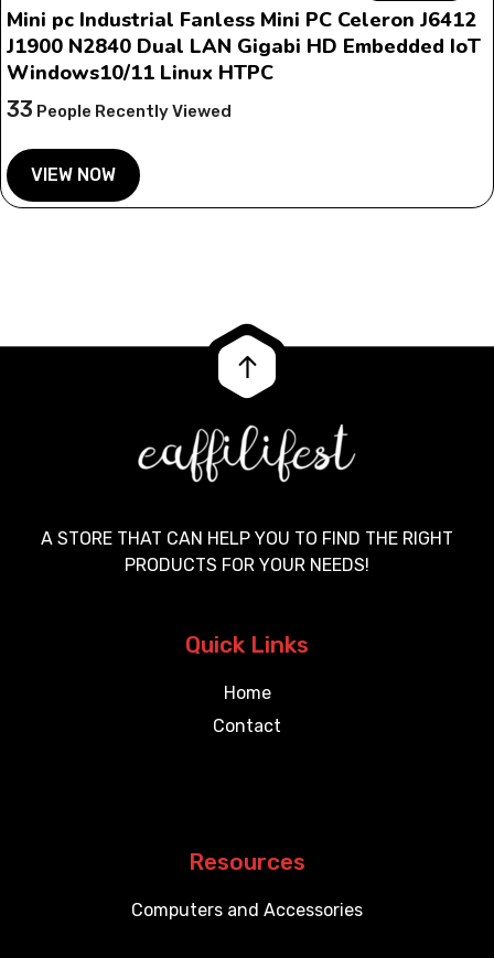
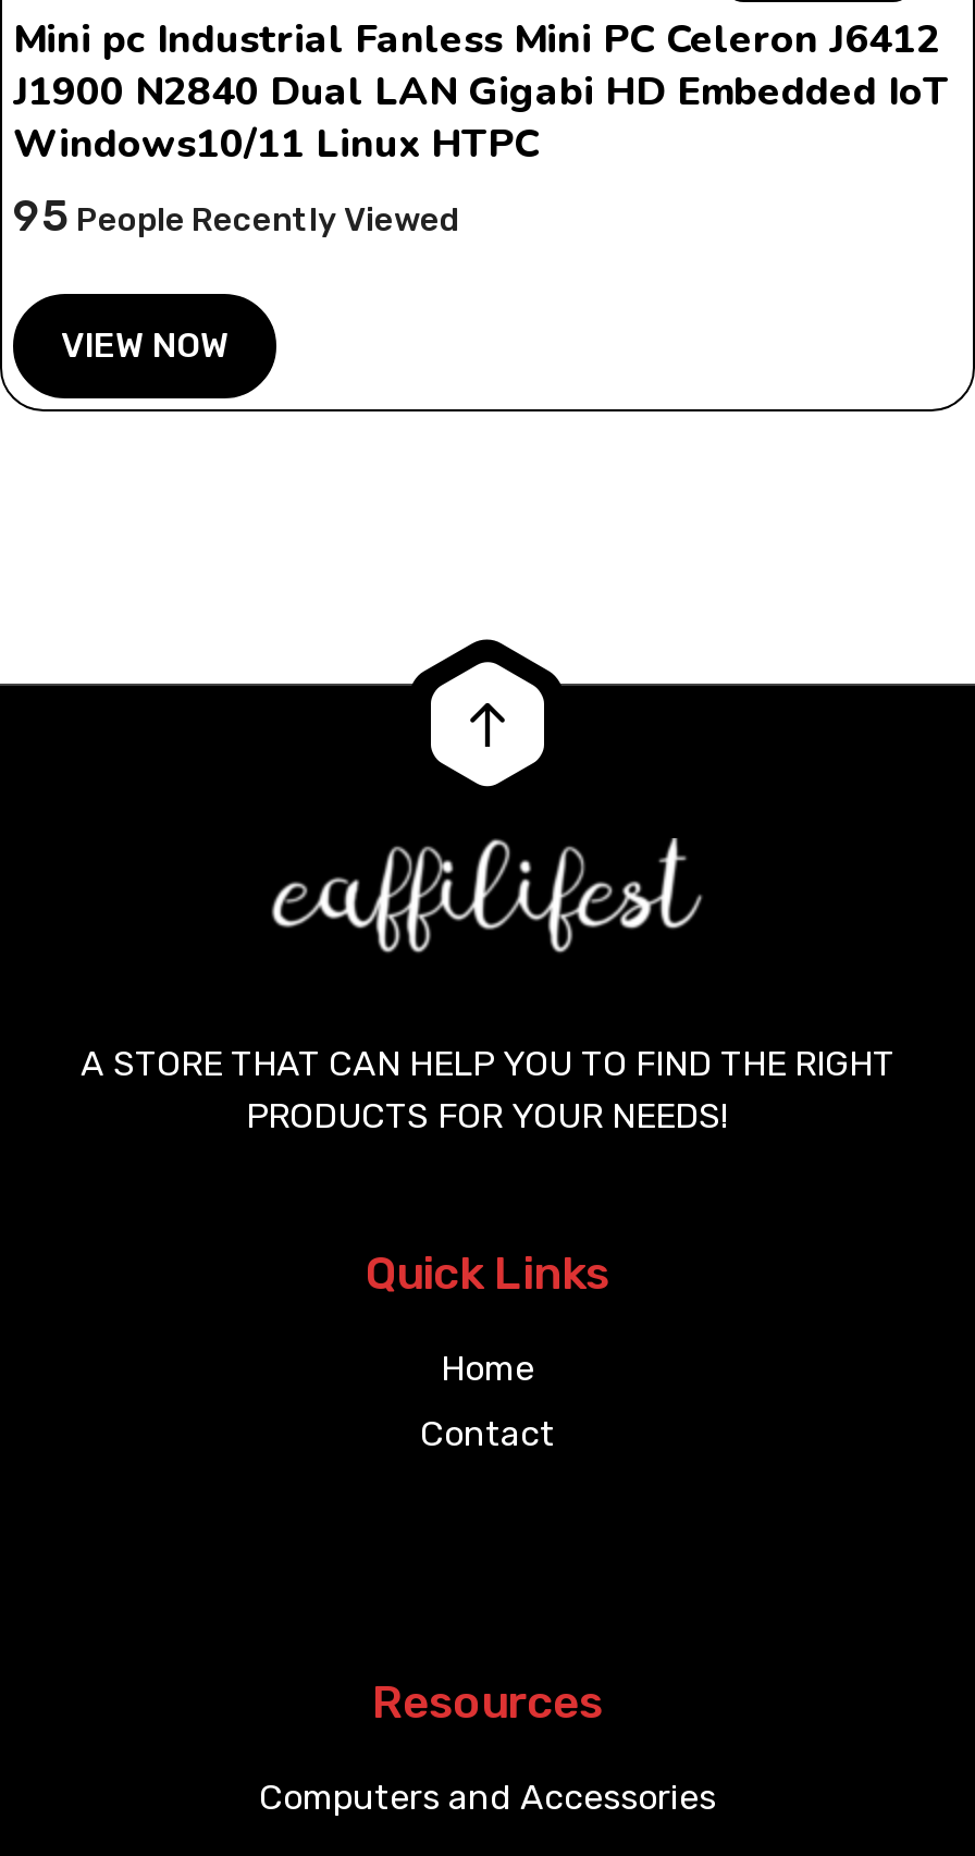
[7,96,232,122] 33 People Recently Viewed -> [13,189,461,241] 95 People Recently Viewed

